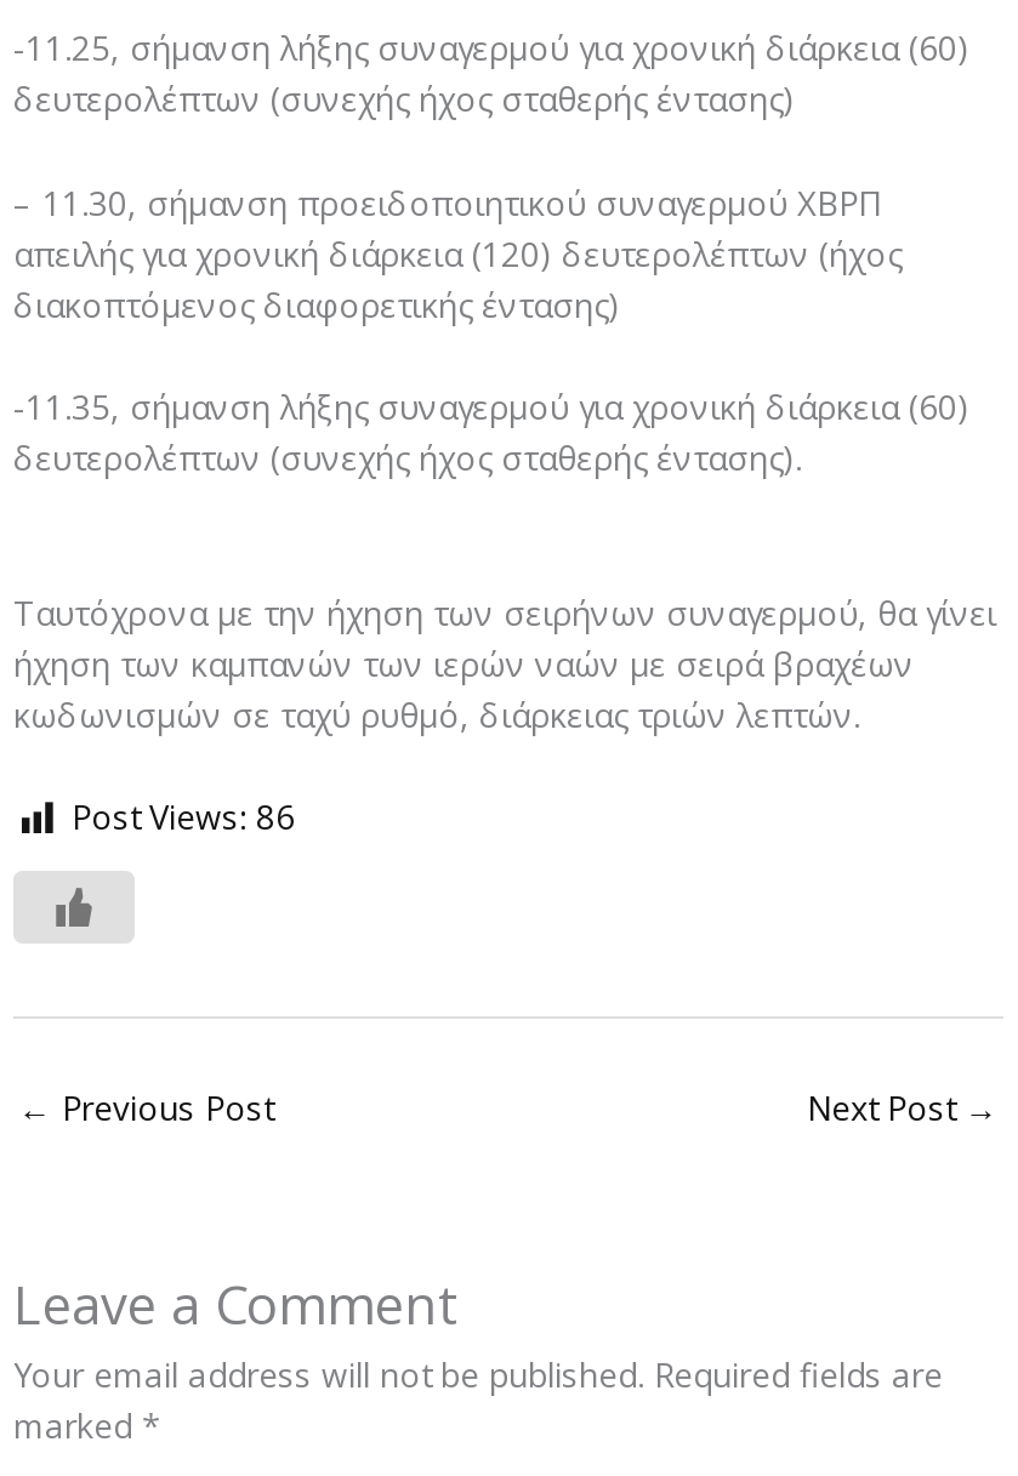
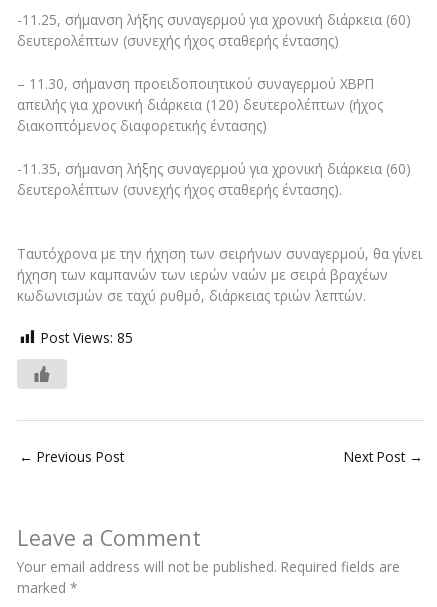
[72,794,295,840] Post Views: 86 -> [41,328,133,347] Post Views: 85

